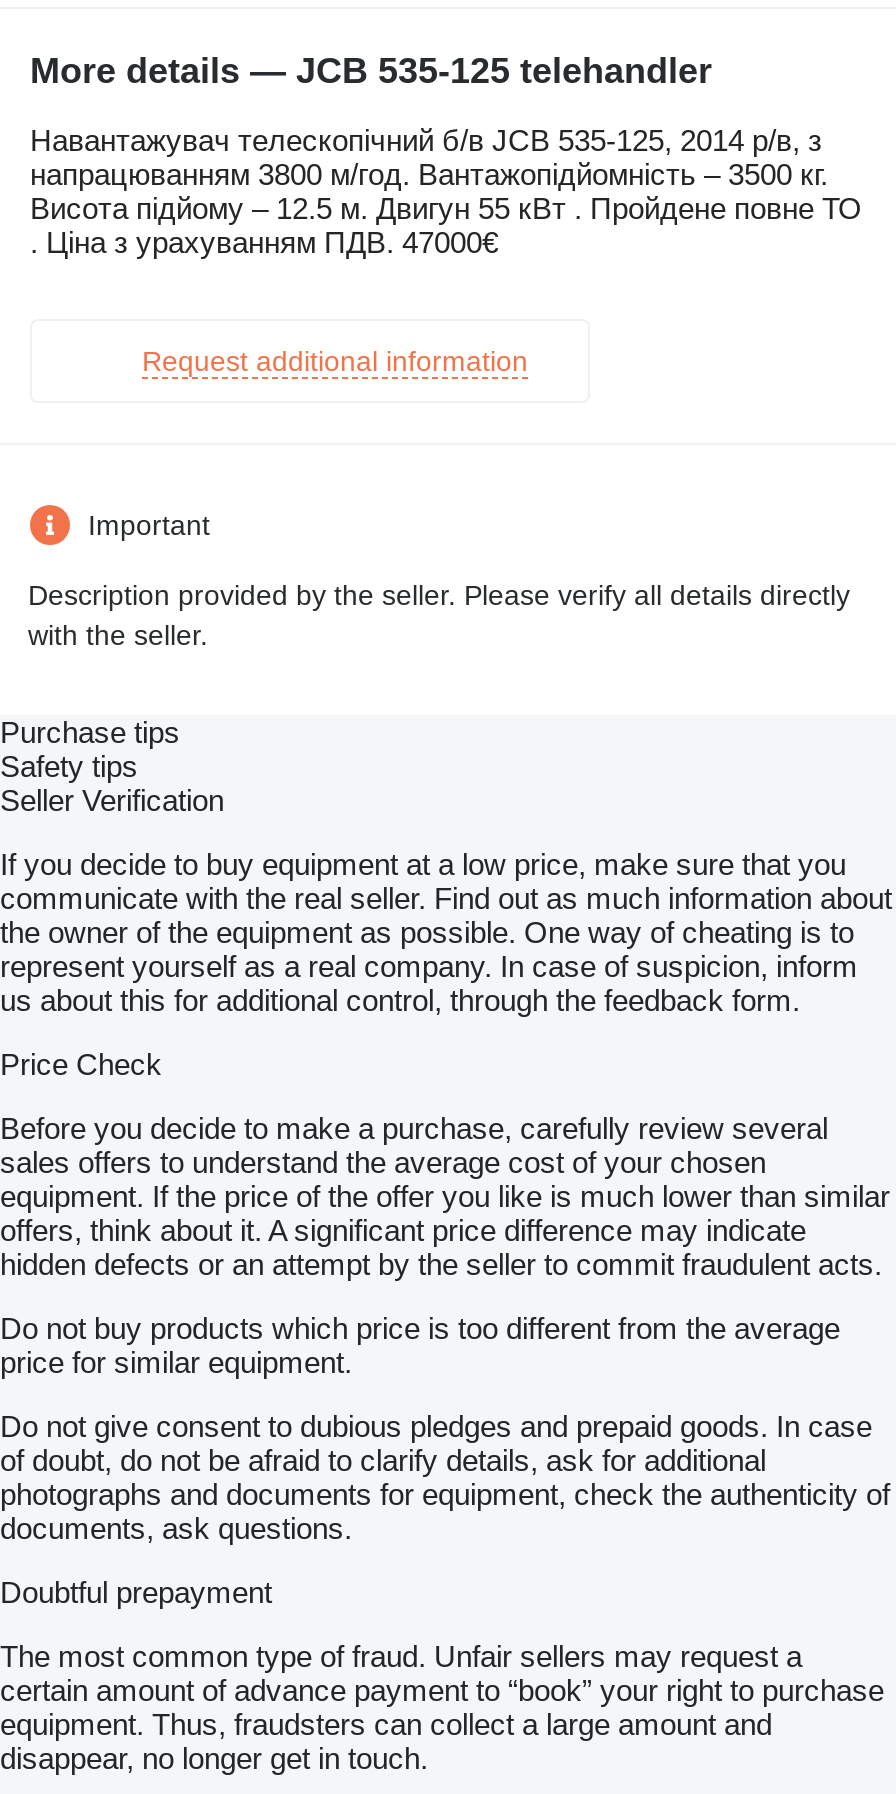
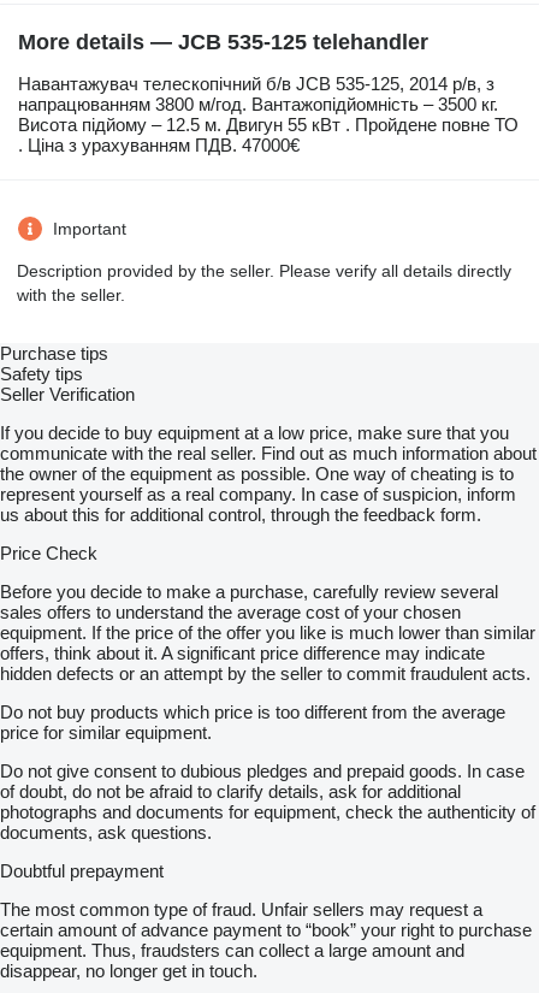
[142,345,528,377] Request additional information -> none

